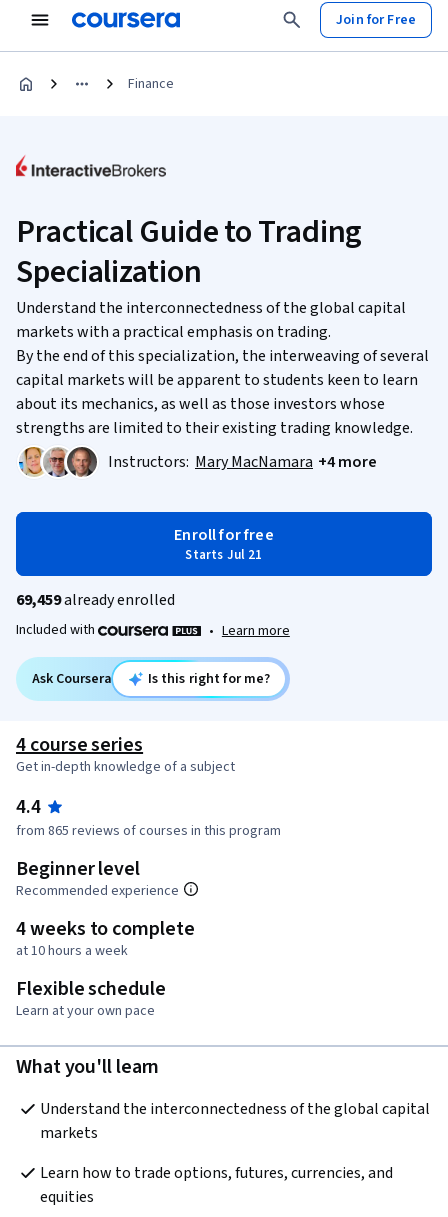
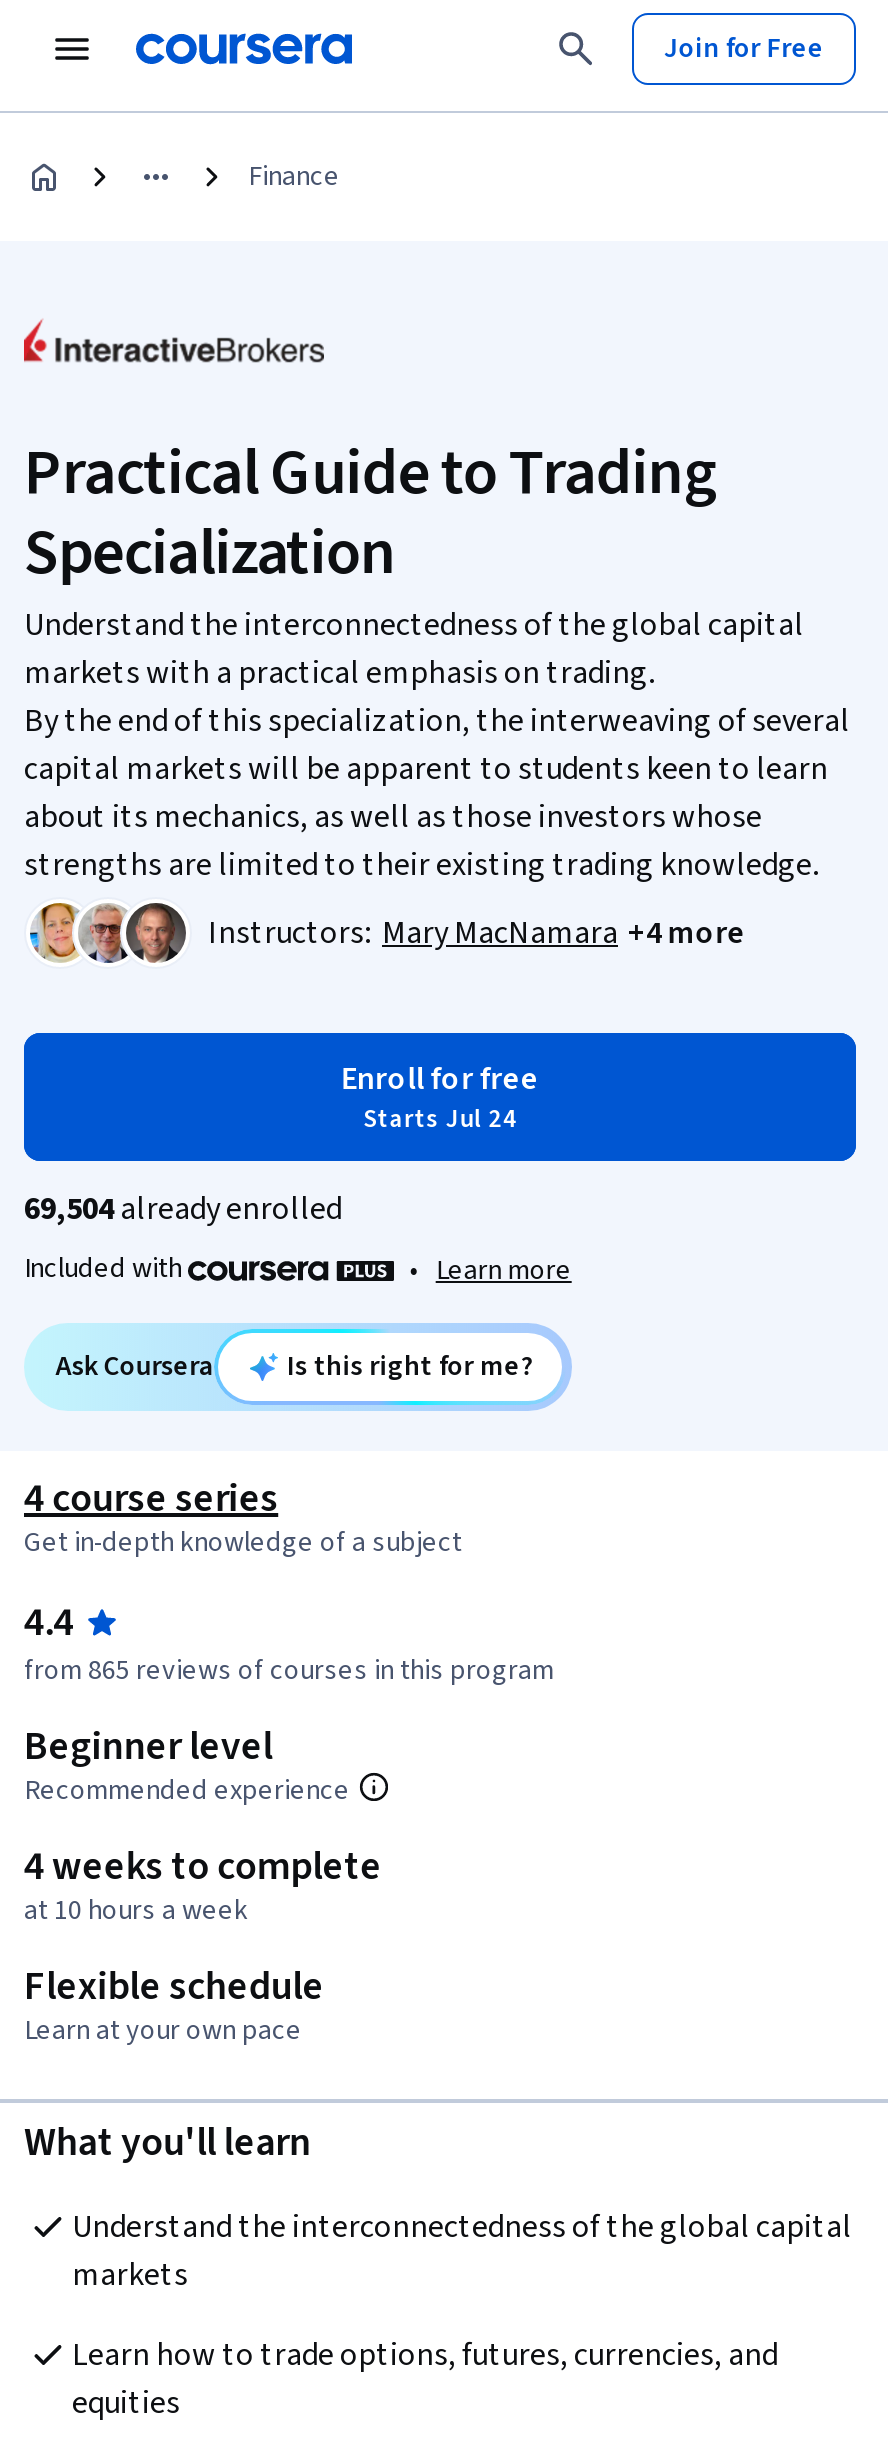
[185,546,262,564] Starts Jul 21 -> [363,1101,517,1137] Starts Jul 24
[16,589,175,611] 69,459already enrolled -> [24,1187,342,1231] 69,504already enrolled

